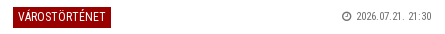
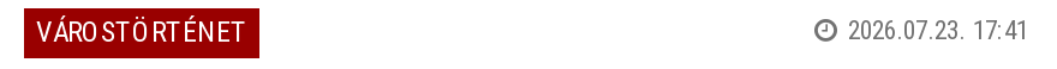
[356,9,431,22] 2026.07.21. 21:30 -> [848,14,1028,45] 2026.07.23. 17:41

